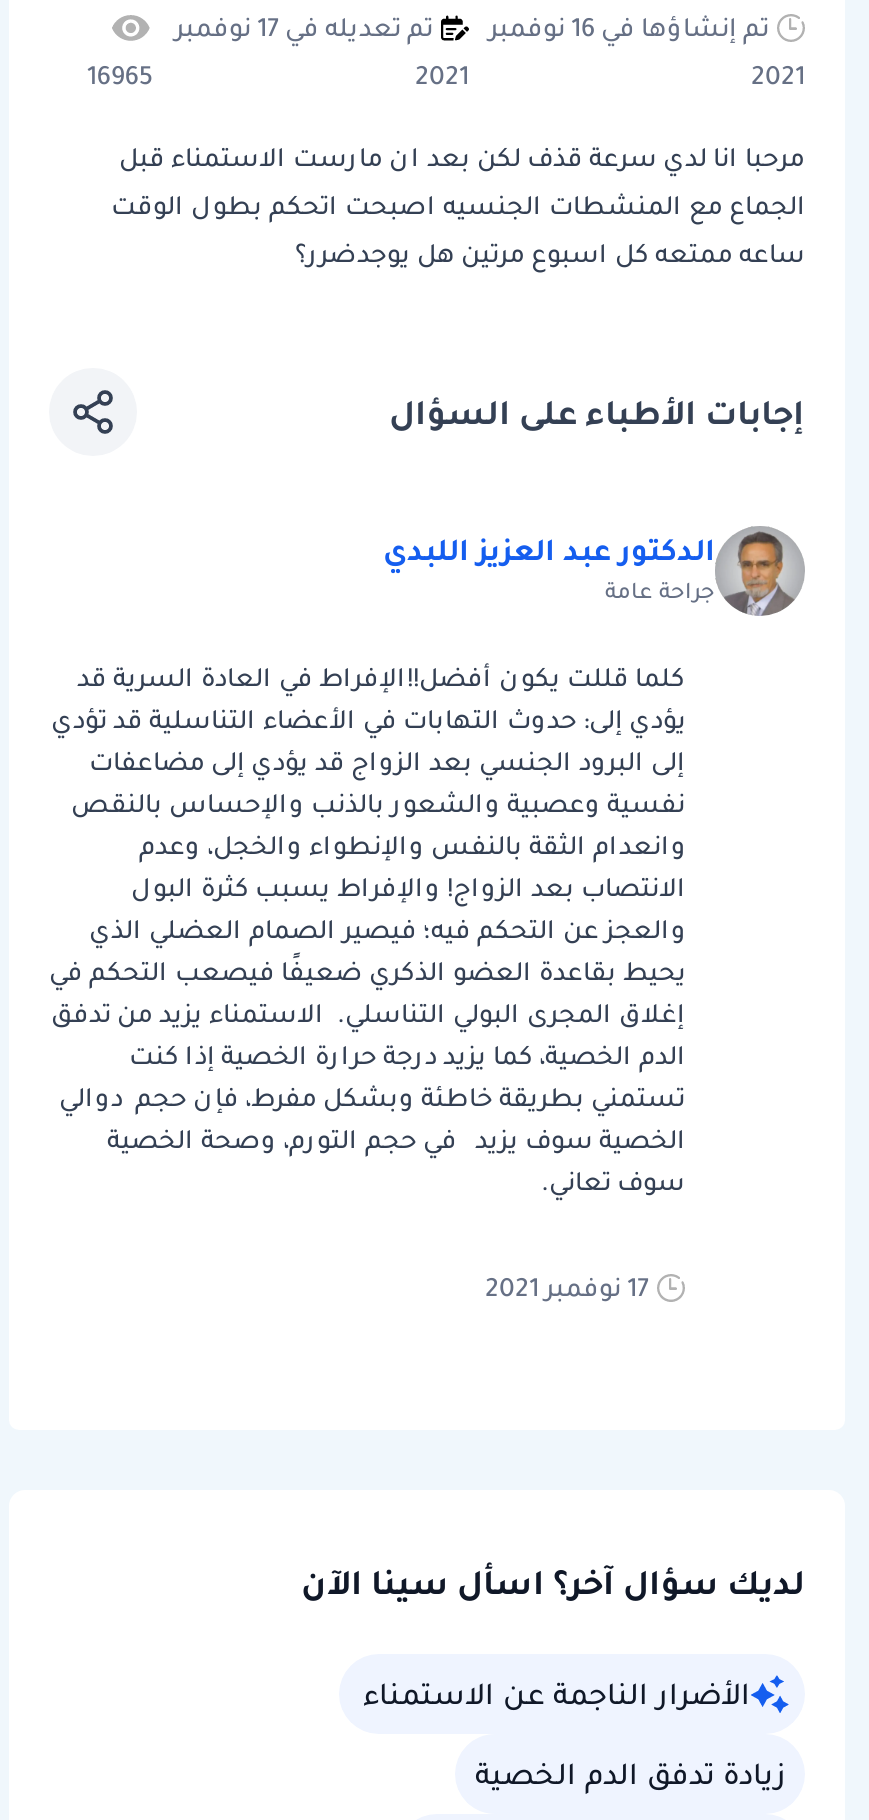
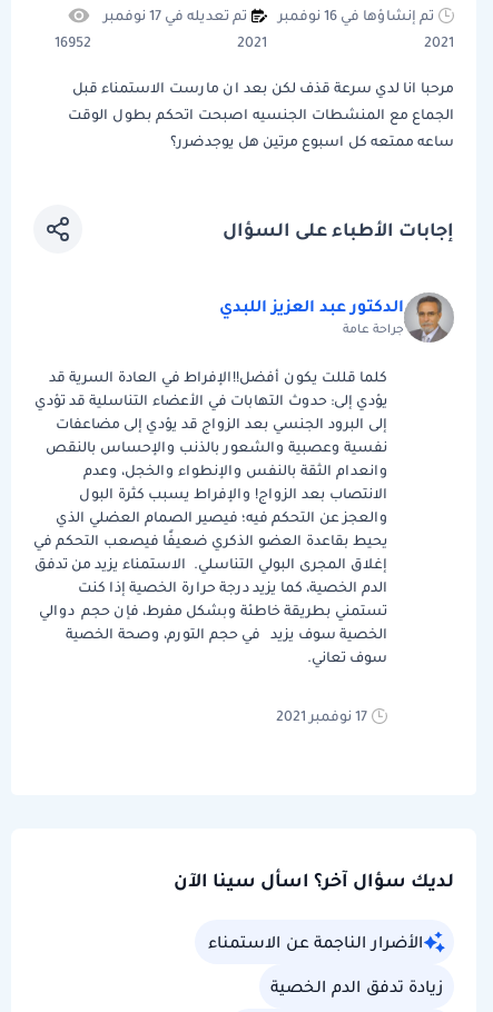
[87,56,153,94] 16965 -> [54,31,91,52] 16952

